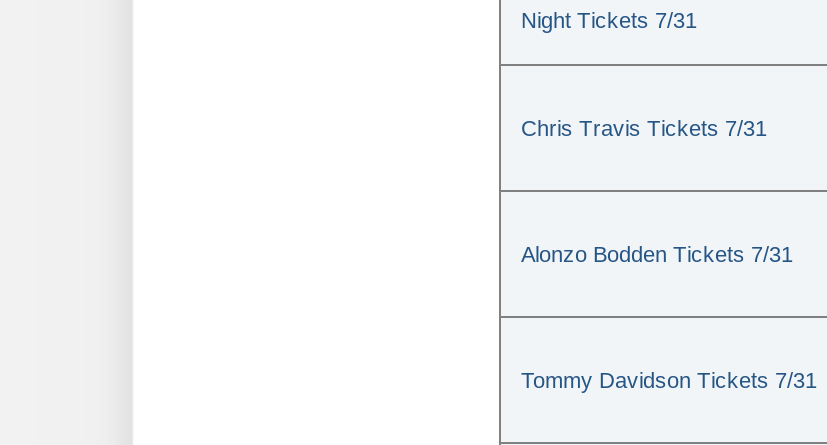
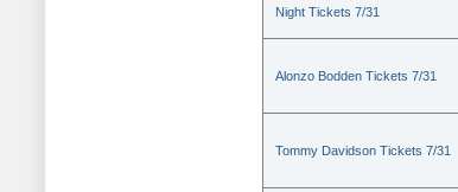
[521,116,767,140] Chris Travis Tickets 7/31 -> none

